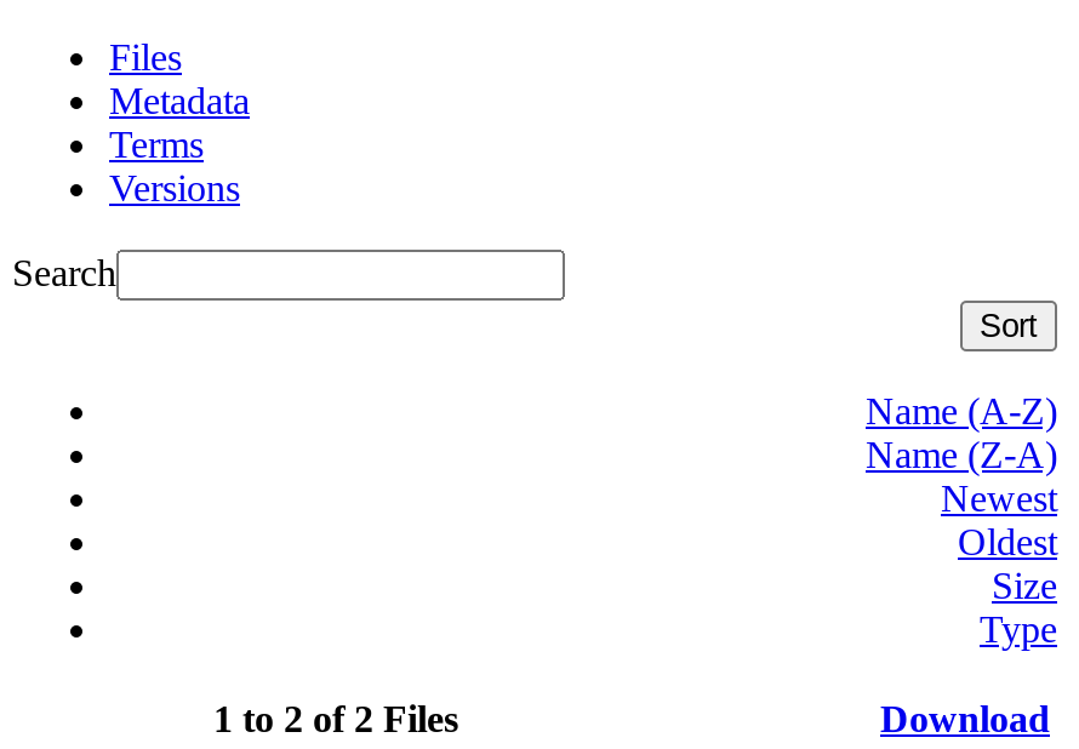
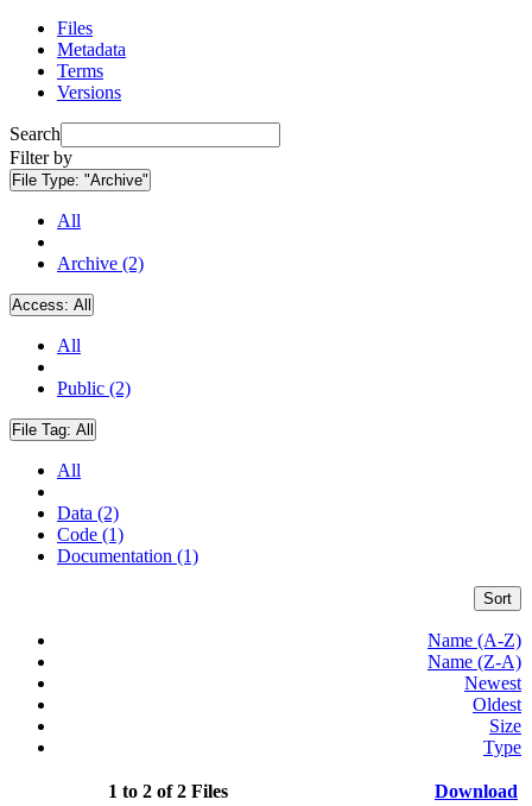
none -> [9,148,198,566] Filter by | File Type: "Archive" | All | Archive (2) | Access: All | All | Public (2) | File Tag: All | All | Data (2) | Code (1) | Documentation (1)

